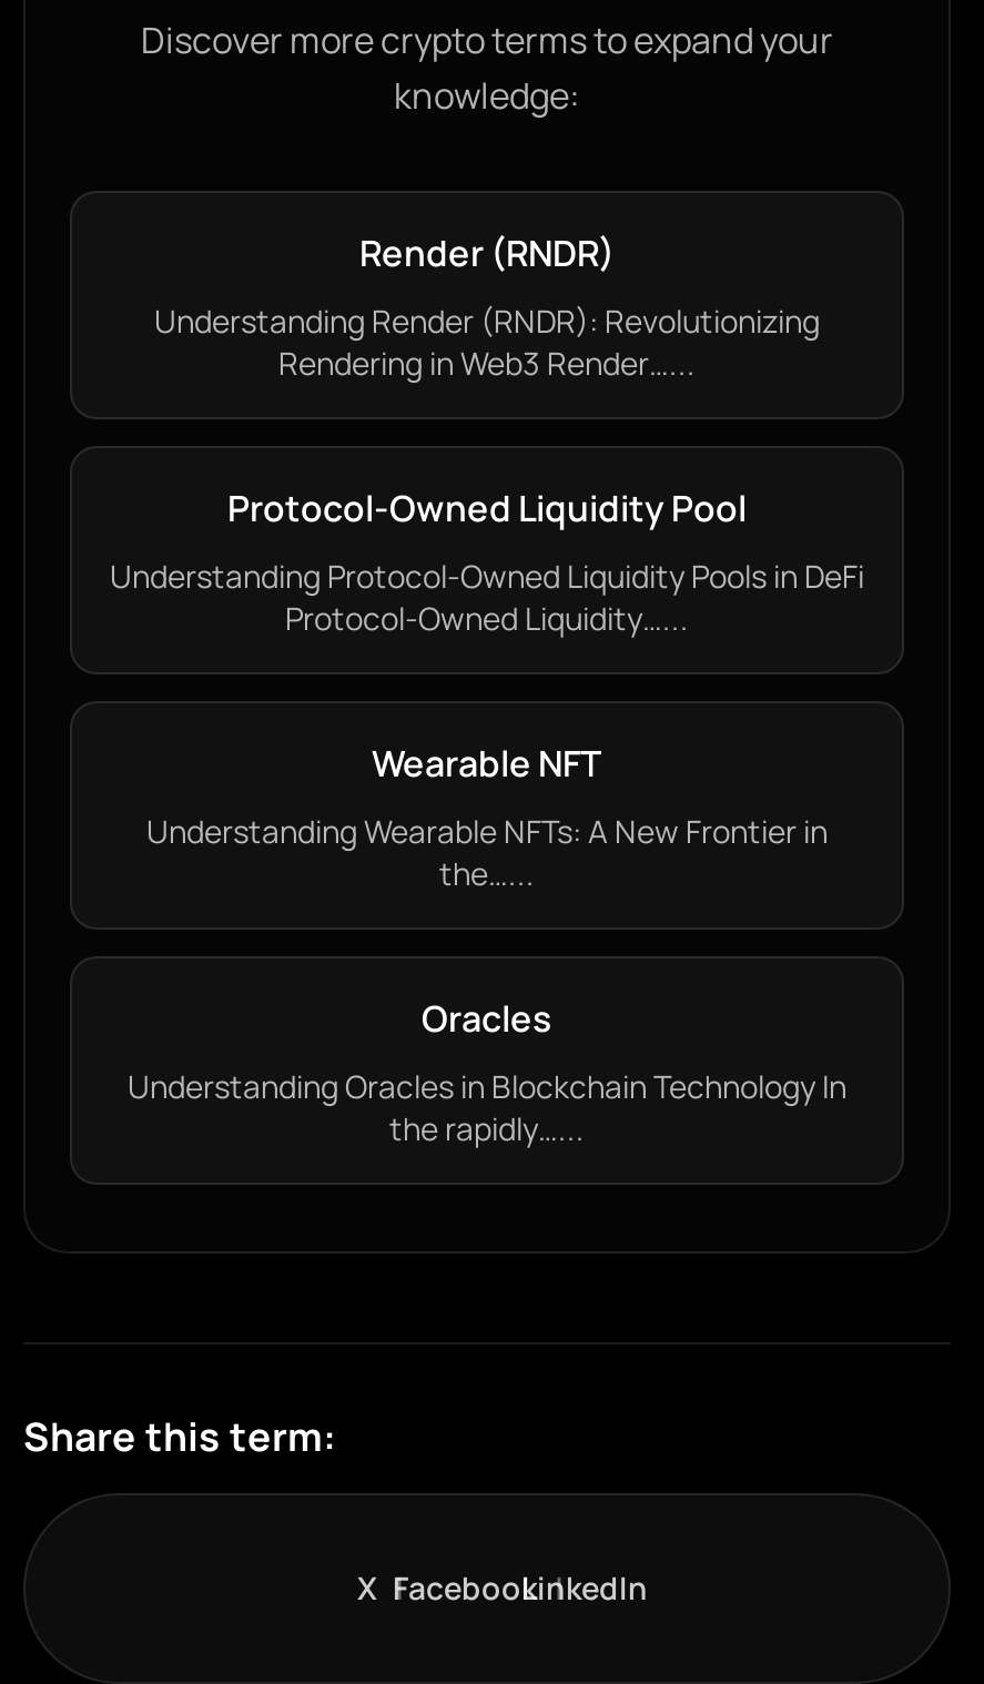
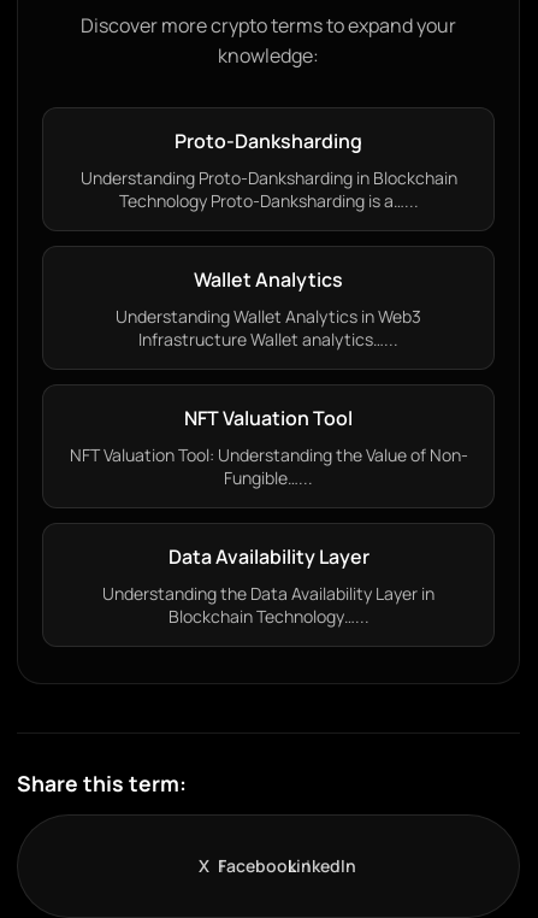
[359,229,615,277] Render (RNDR) -> [175,128,362,154] Proto-Danksharding
[154,300,820,384] Understanding Render (RNDR): Revolutionizing | Rendering in Web3 Render…... -> [80,166,457,212] Understanding Proto-Danksharding in Blockchain | Technology Proto-Danksharding is a…...
[227,484,747,532] Protocol-Owned Liquidity Pool -> [194,266,343,293] Wallet Analytics
[110,555,864,639] Understanding Protocol-Owned Liquidity Pools in DeFi | Protocol-Owned Liquidity…... -> [116,305,421,351] Understanding Wallet Analytics in Web3 | Infrastructure Wallet analytics…...
[372,739,602,788] Wearable NFT -> [184,405,353,431] NFT Valuation Tool
[146,810,828,894] Understanding Wearable NFTs: A New Frontier in | the…... -> [69,443,468,489] NFT Valuation Tool: Understanding the Value of Non- | Fungible…...
[422,994,552,1043] Oracles -> [168,543,369,570] Data Availability Layer
[128,1065,846,1149] Understanding Oracles in Blockchain Technology In | the rapidly…... -> [102,582,434,628] Understanding the Data Availability Layer in | Blockchain Technology…...

